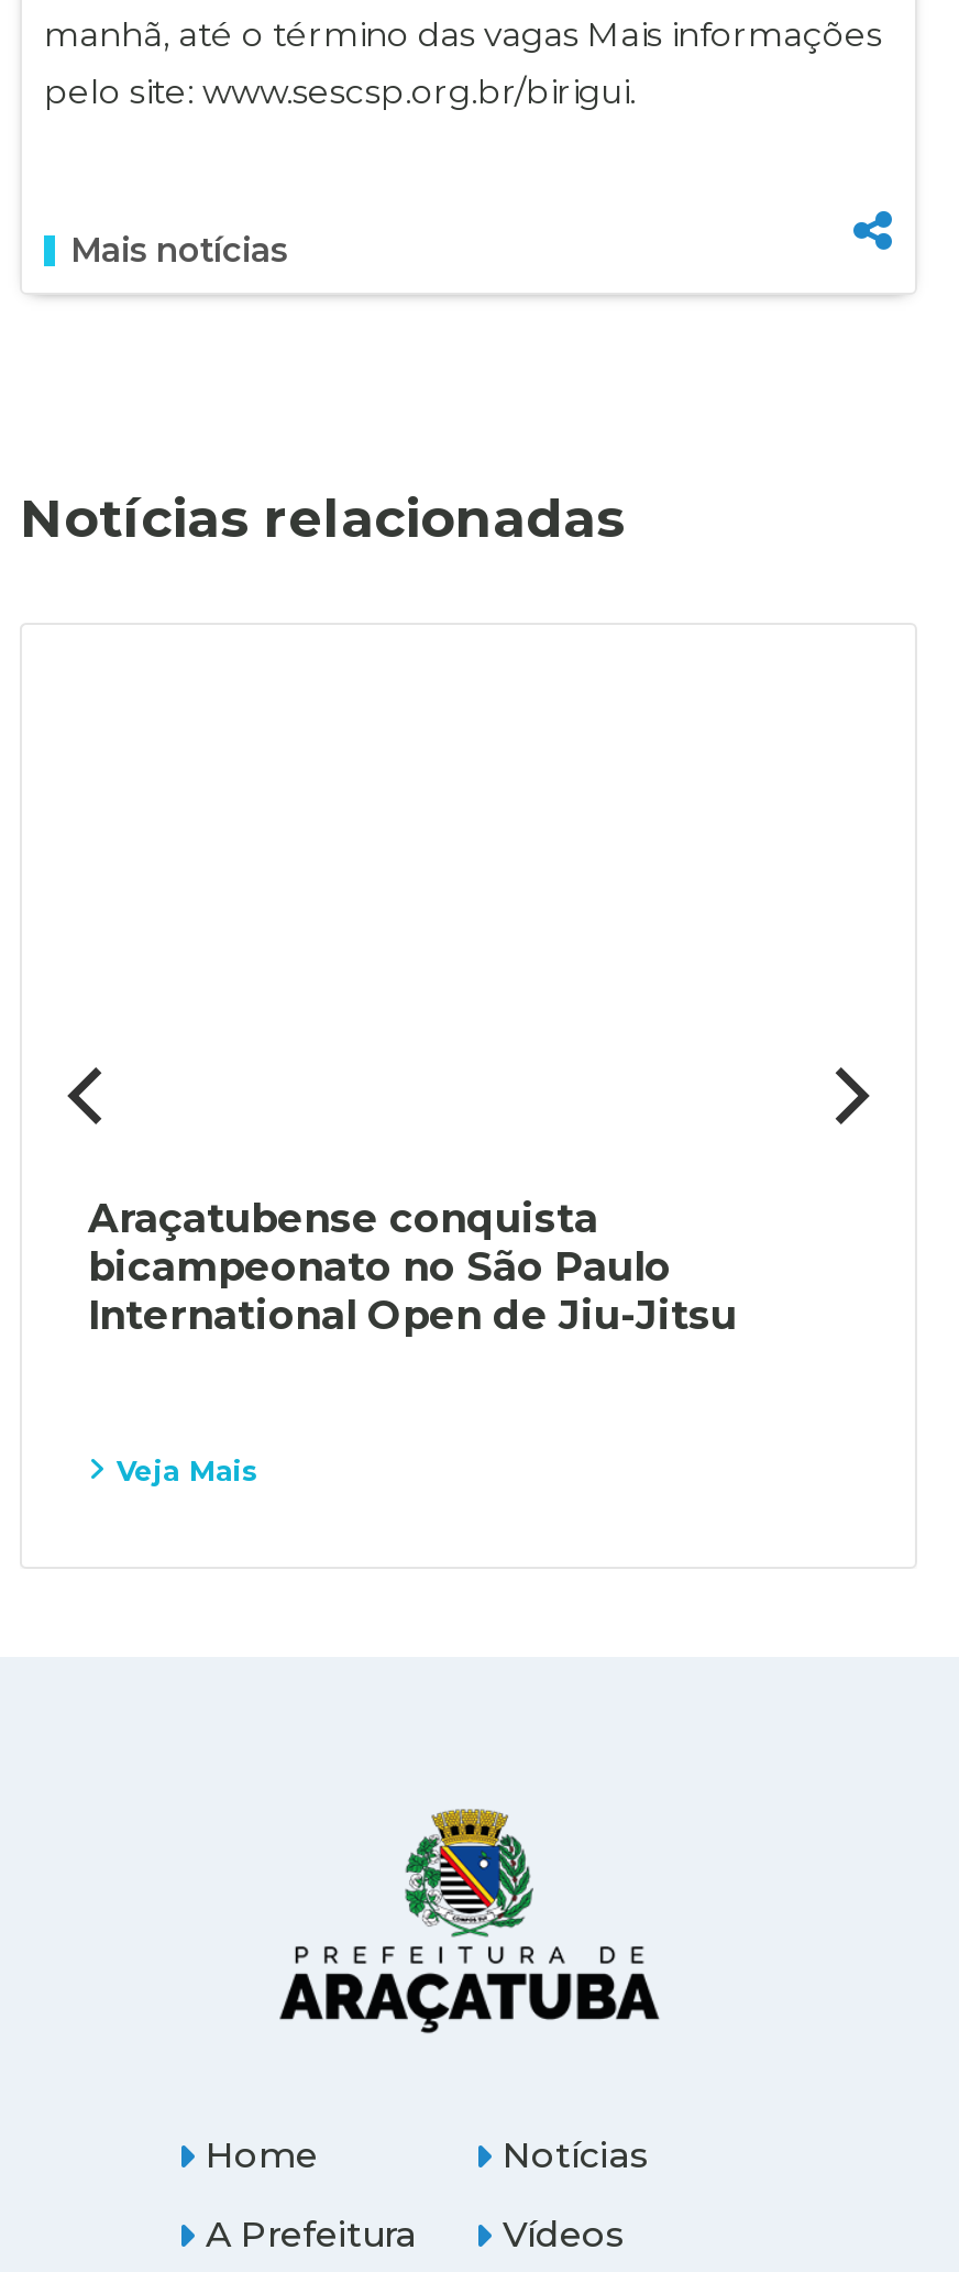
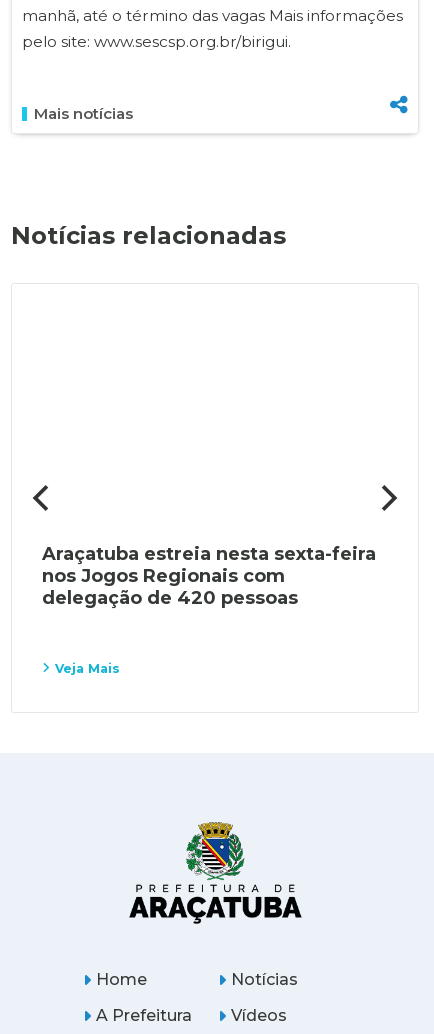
[88,1194,737,1339] Araçatubense conquista | bicampeonato no São Paulo | International Open de Jiu-Jitsu -> [42,543,376,609] Araçatuba estreia nesta sexta-feira | nos Jogos Regionais com | delegação de 420 pessoas

